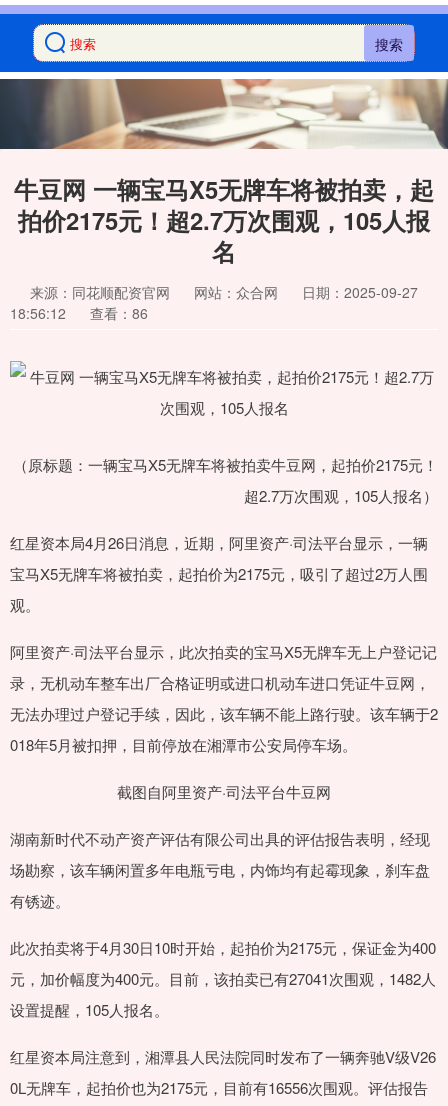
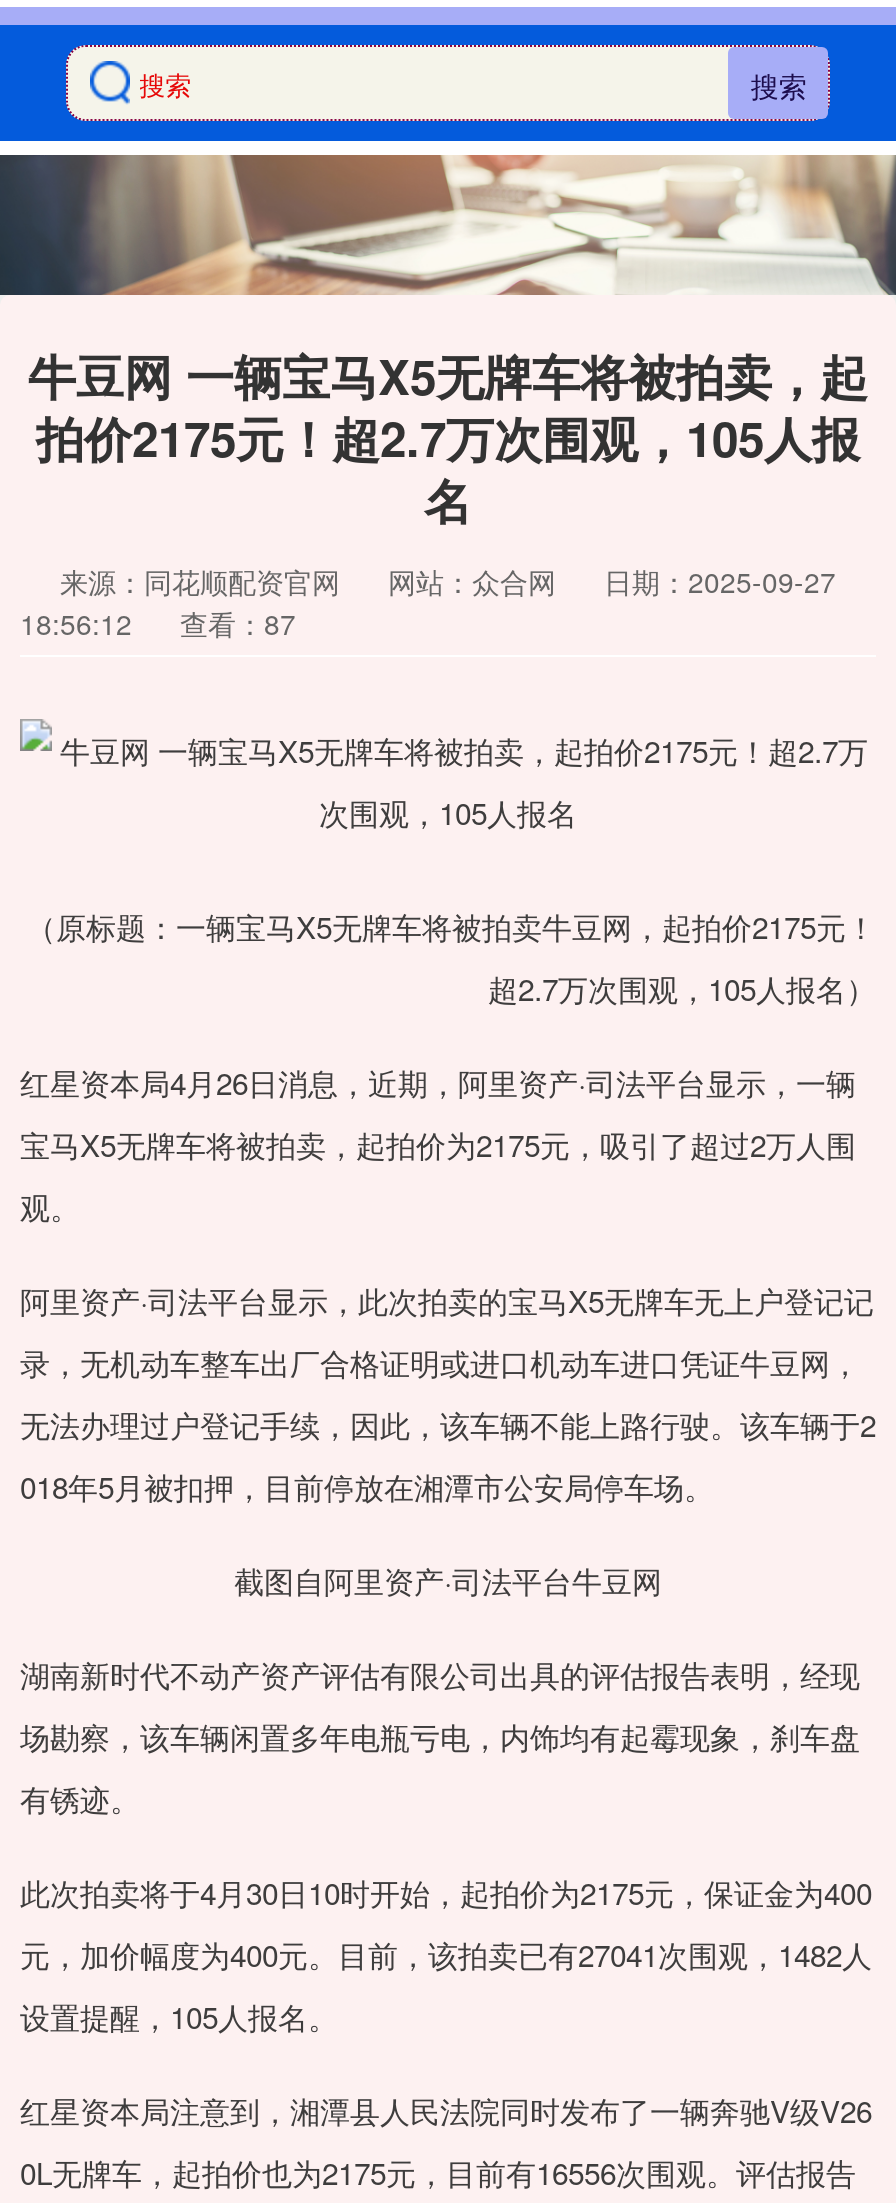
[10,303,148,323] 18:56:12 查看：86 -> [20,603,296,643] 18:56:12 查看：87

